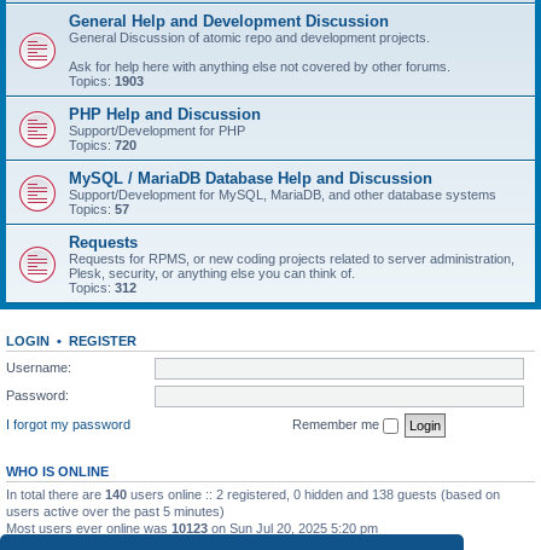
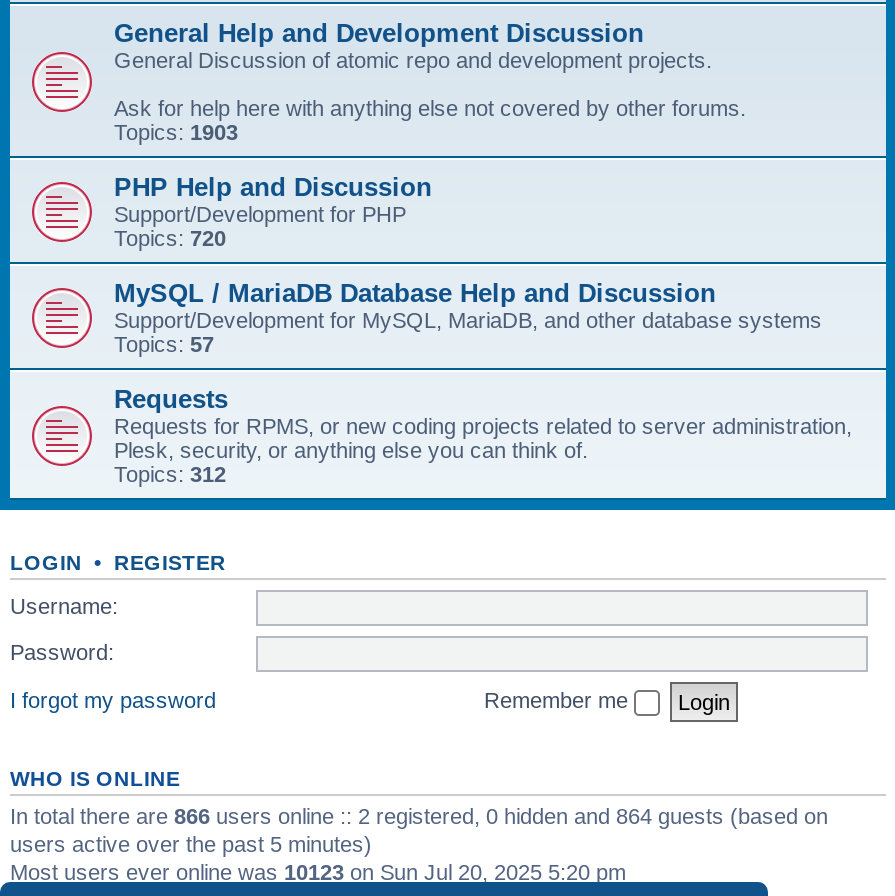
[6,487,500,501] In total there are 140 users online :: 2 registered, 0 hidden and 138 guests (based on -> [10,803,828,827] In total there are 866 users online :: 2 registered, 0 hidden and 864 guests (based on

